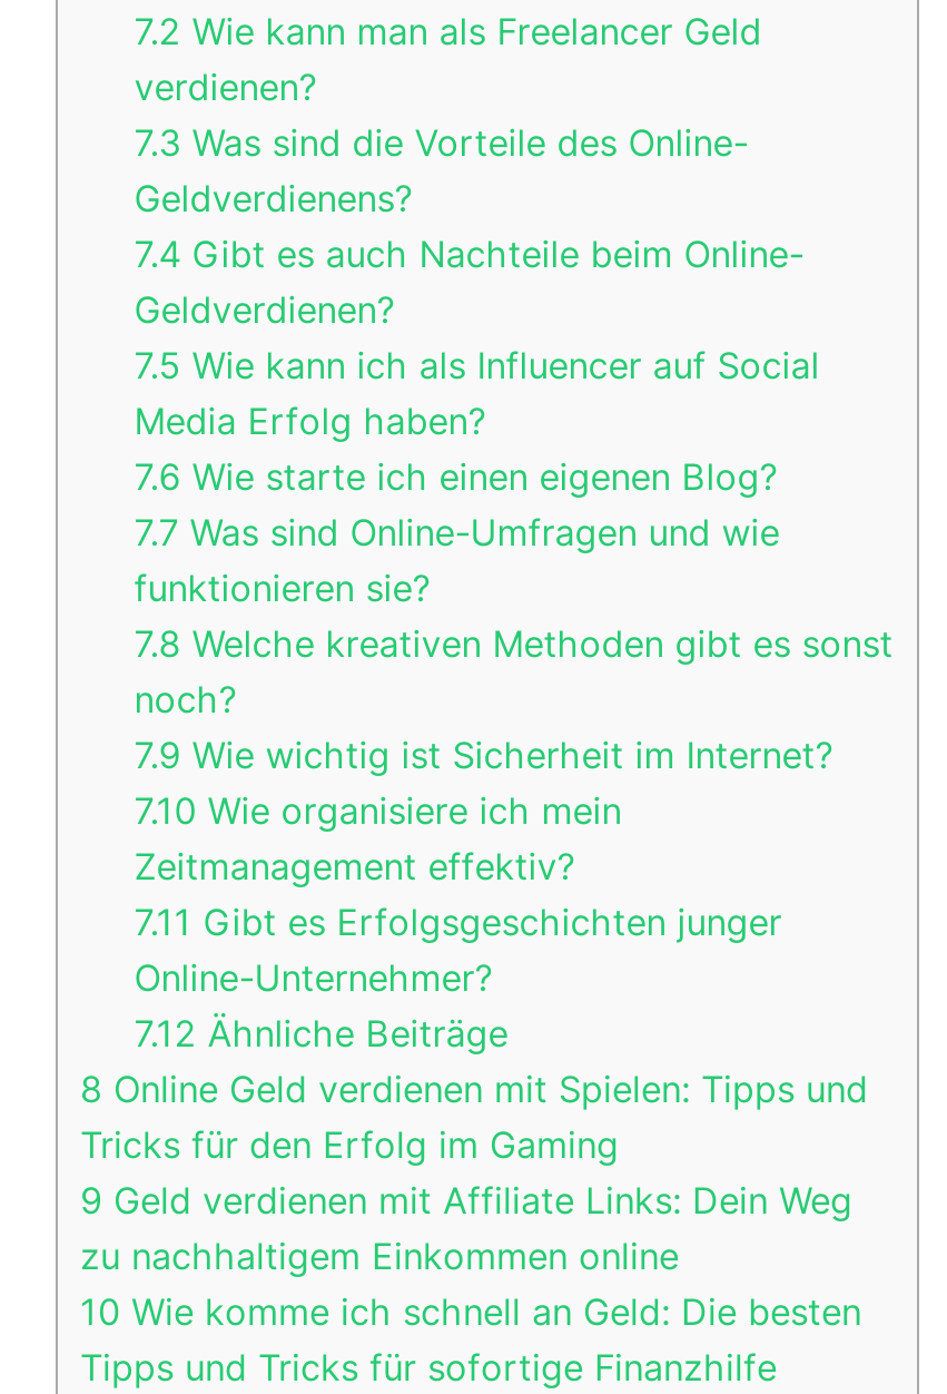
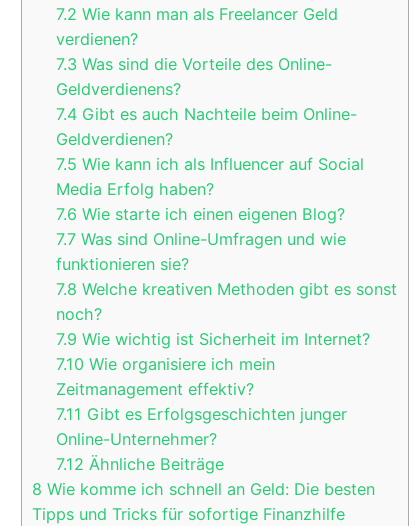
[80,1066,868,1333] 8 Online Geld verdienen mit Spielen: Tipps und | Tricks für den Erfolg im Gaming | 9 Geld verdienen mit Affiliate Links: Dein Weg | zu nachhaltigem Einkommen online | 10 Wie komme ich schnell an Geld: Die besten -> [32,479,375,499] 8 Wie komme ich schnell an Geld: Die besten

